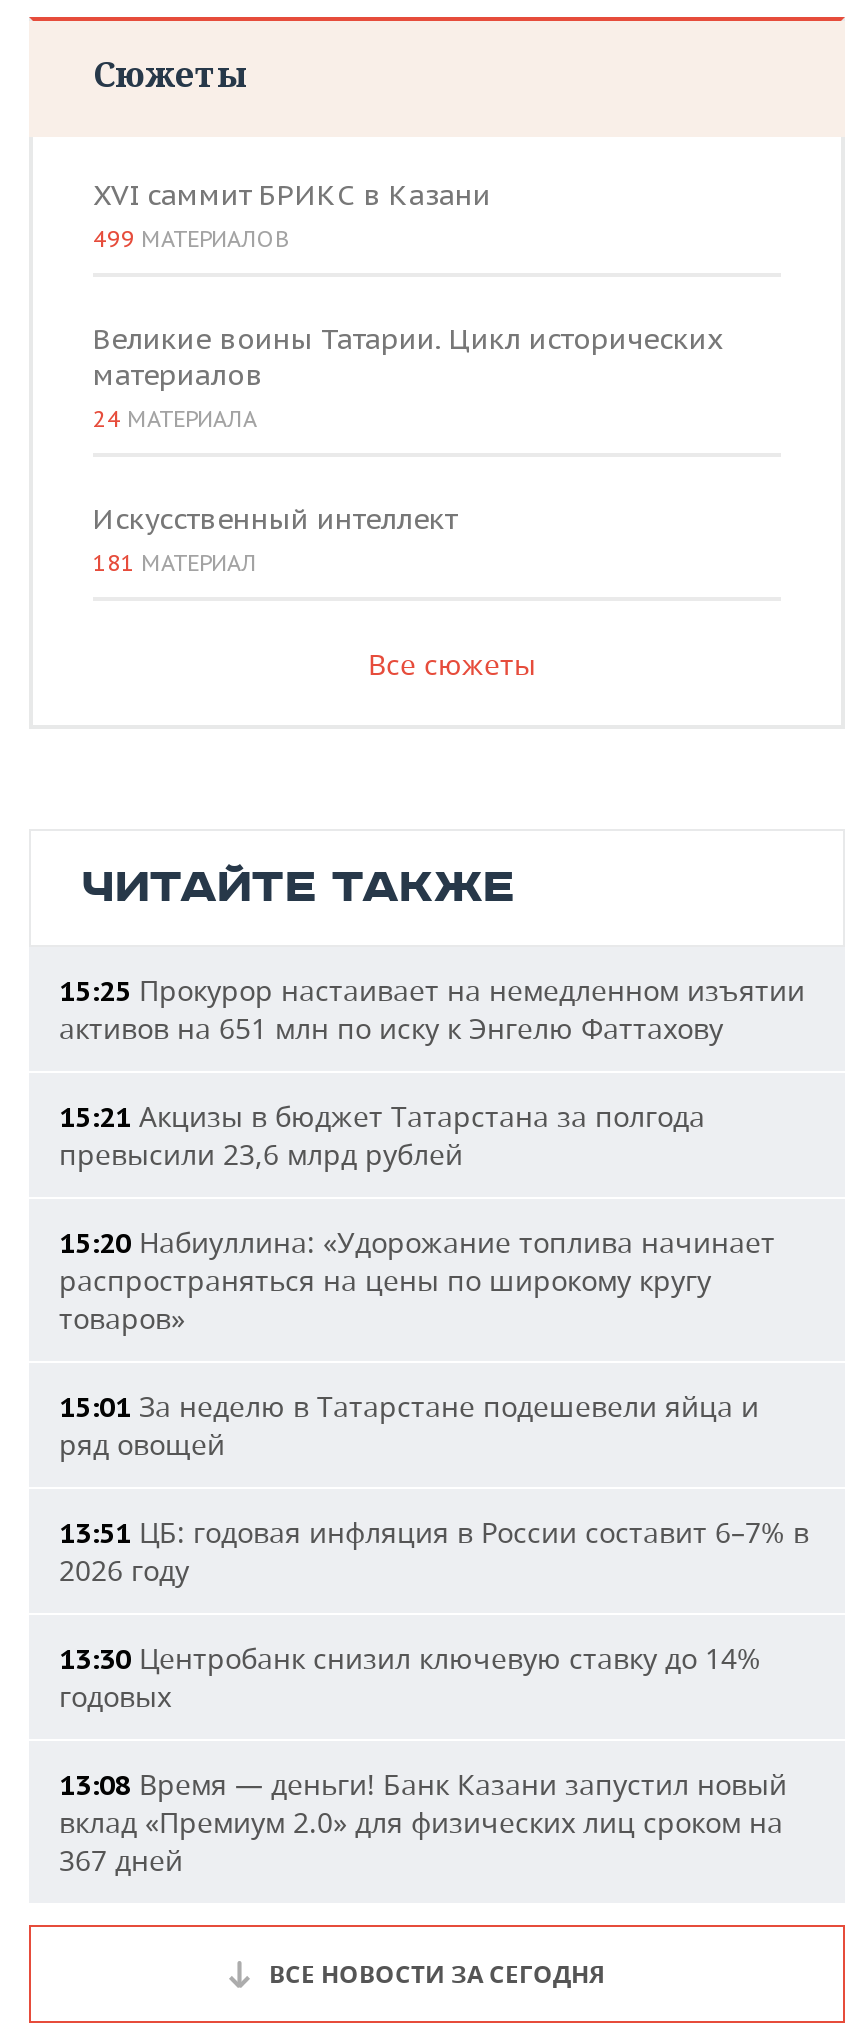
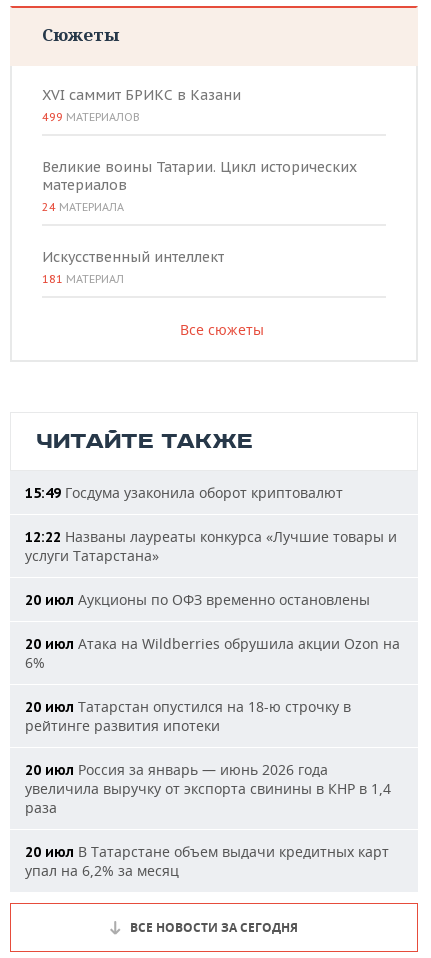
[59,971,805,1047] 15:25 Прокурор настаивает на немедленном изъятии | активов на 651 млн по иску к Энгелю Фаттахову -> [25,483,343,502] 15:49 Госдума узаконила оборот криптовалют
[59,1097,705,1173] 15:21 Акцизы в бюджет Татарстана за полгода | превысили 23,6 млрд рублей -> [25,527,397,565] 12:22 Названы лауреаты конкурса «Лучшие товары и | услуги Татарстана»
[59,1223,775,1337] 15:20 Набиуллина: «Удорожание топлива начинает | распространяться на цены по широкому кругу | товаров» -> [25,590,370,609] 20 июл Аукционы по ОФЗ временно остановлены
[59,1387,759,1463] 15:01 За неделю в Татарстане подешевели яйца и | ряд овощей -> [25,634,400,672] 20 июл Атака на Wildberries обрушила акции Ozon на | 6%
[59,1513,809,1589] 13:51 ЦБ: годовая инфляция в России составит 6–7% в | 2026 году -> [25,697,351,735] 20 июл Татарстан опустился на 18-ю строчку в | рейтинге развития ипотеки
[59,1639,761,1715] 13:30 Центробанк снизил ключевую ставку до 14% | годовых -> [25,760,391,817] 20 июл Россия за январь — июнь 2026 года | увеличила выручку от экспорта свинины в КНР в 1,4 | раза
[59,1765,787,1879] 13:08 Время — деньги! Банк Казани запустил новый | вклад «Премиум 2.0» для физических лиц сроком на | 367 дней -> [25,842,389,880] 20 июл В Татарстане объем выдачи кредитных карт | упал на 6,2% за месяц

